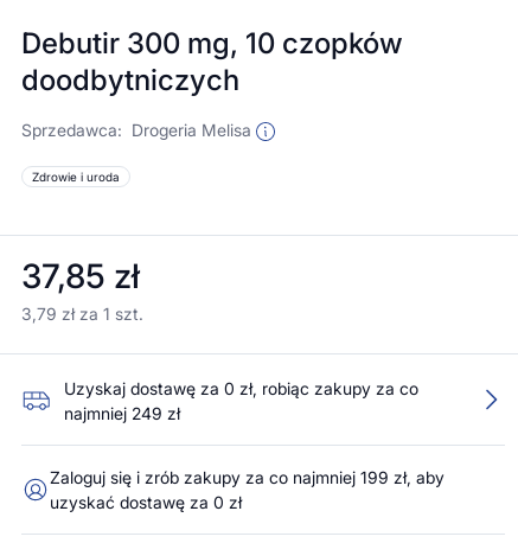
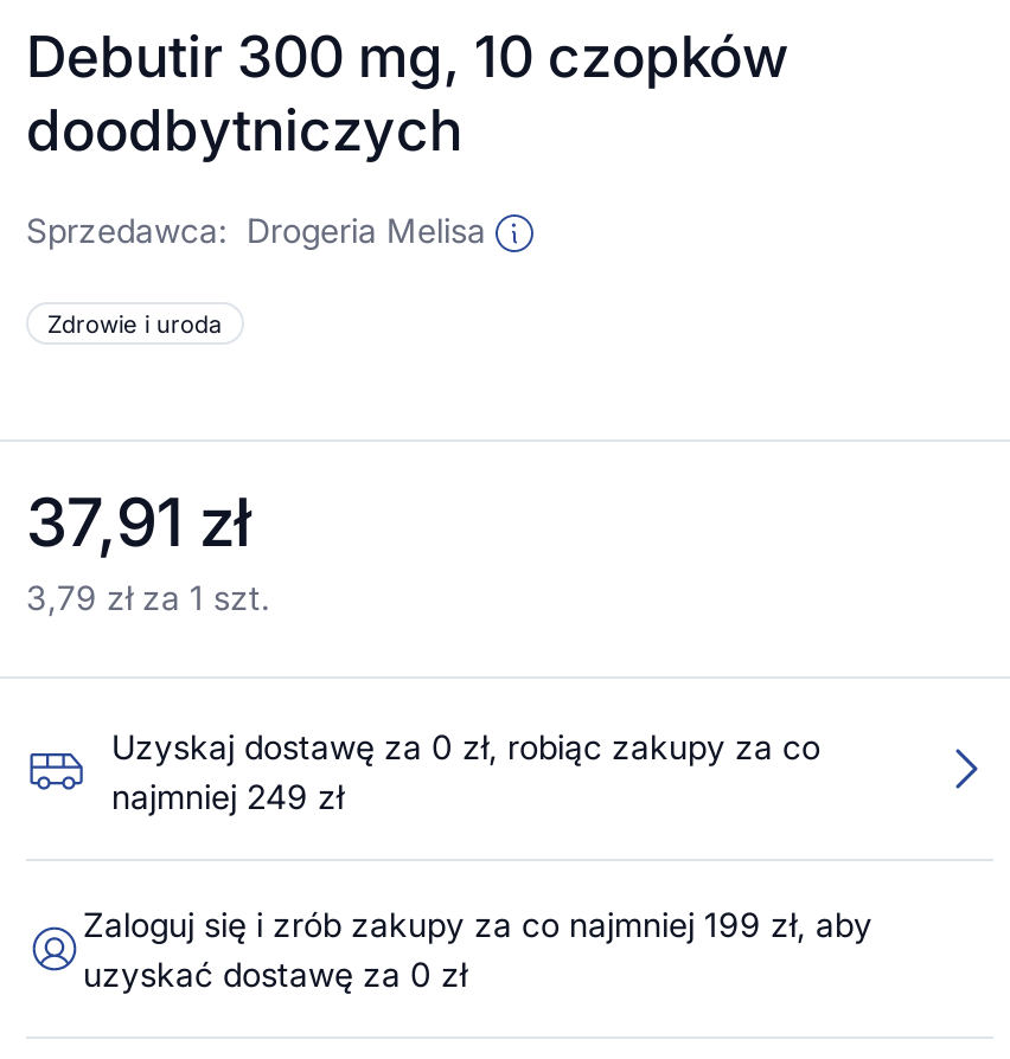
[21,256,140,296] 37,85 zł -> [26,482,251,563] 37,91 zł

